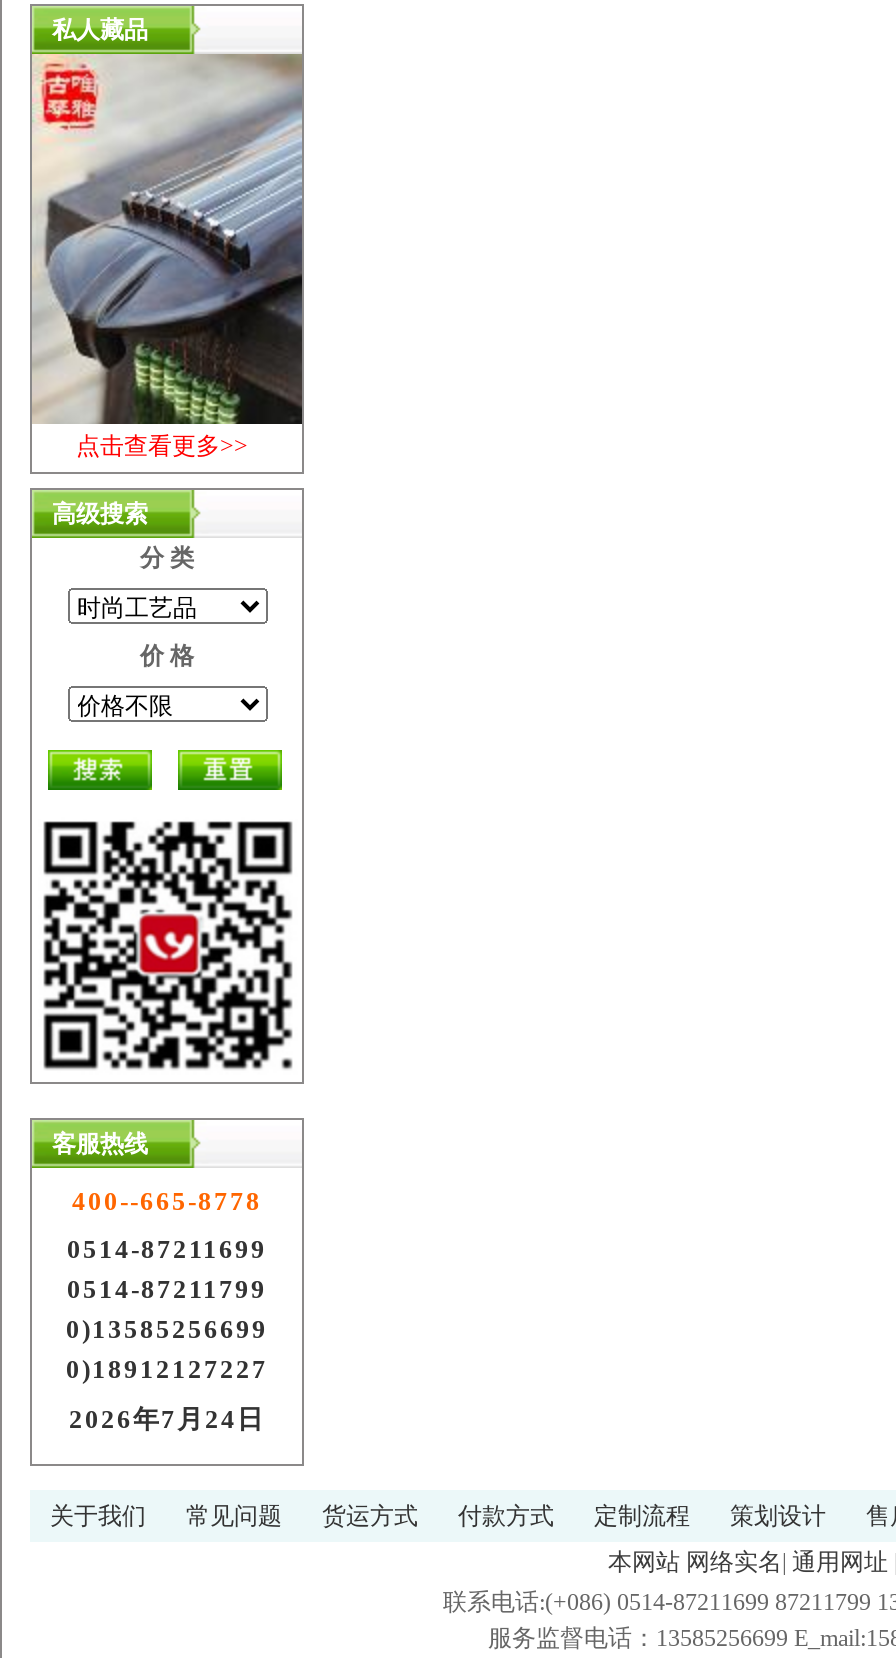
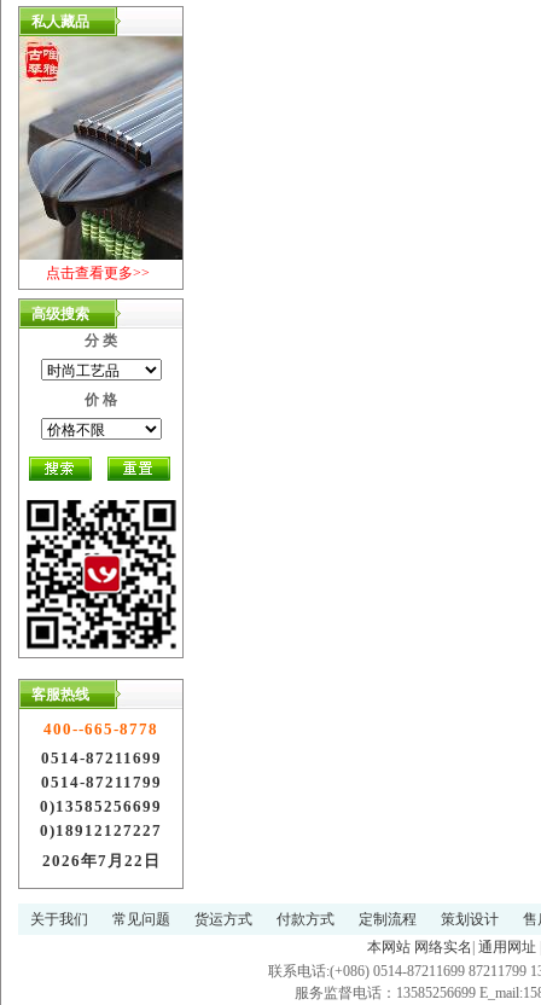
[69,1404,265,1434] 2026年7月24日 -> [42,852,160,870] 2026年7月22日

